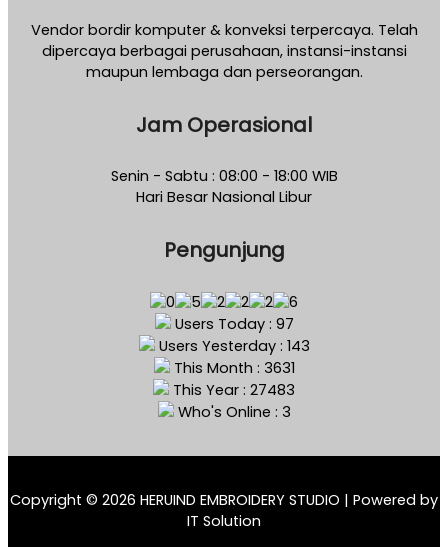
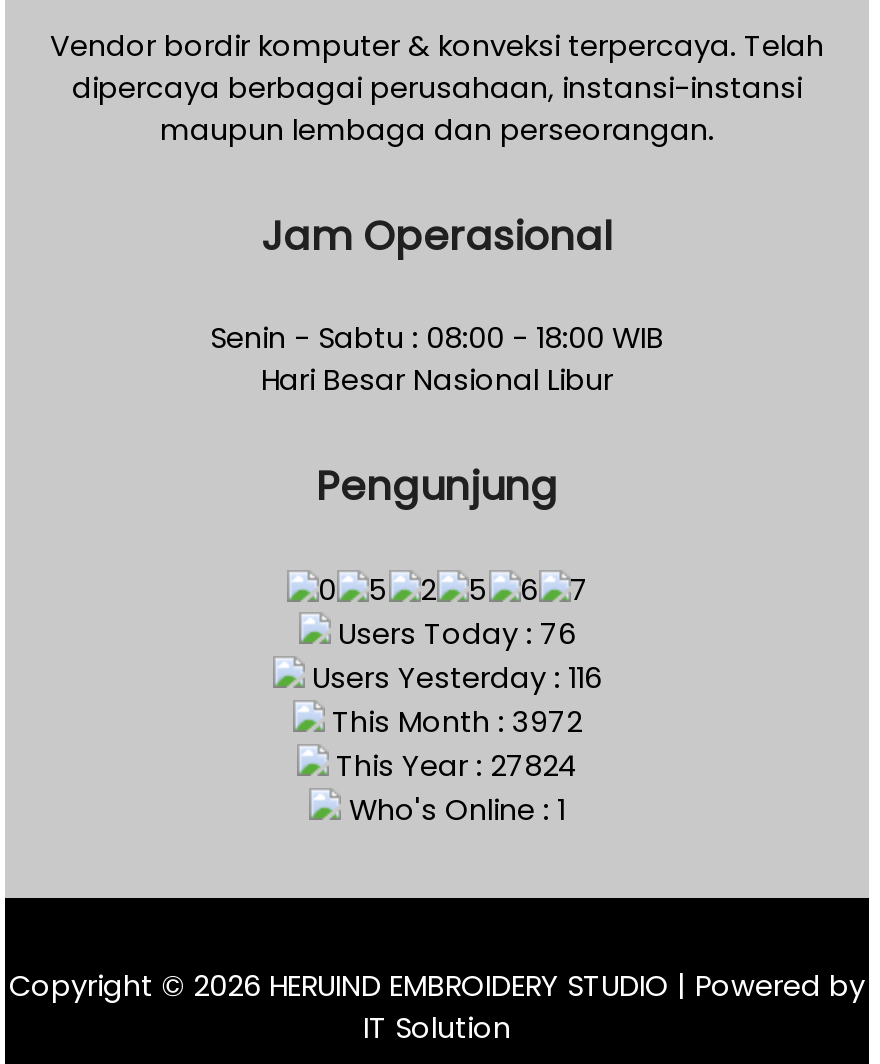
[170,314,293,334] Users Today : 97 -> [330,613,576,653] Users Today : 76
[154,336,309,356] Users Yesterday : 143 -> [304,657,602,697] Users Yesterday : 116
[169,358,294,378] This Month : 3631 -> [324,701,582,741] This Month : 3972
[169,380,295,400] This Year : 27483 -> [328,745,578,785] This Year : 27824
[173,402,290,422] Who's Online : 3 -> [341,789,565,829] Who's Online : 1

